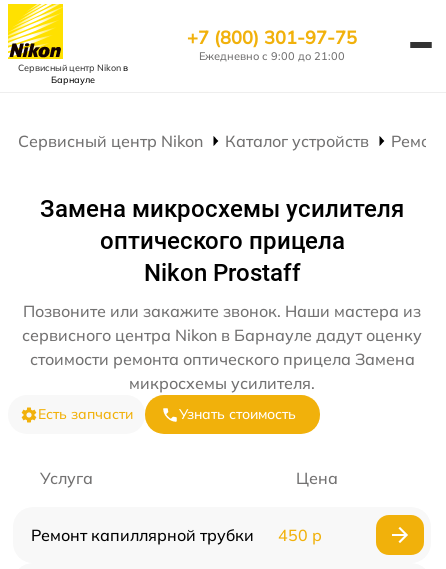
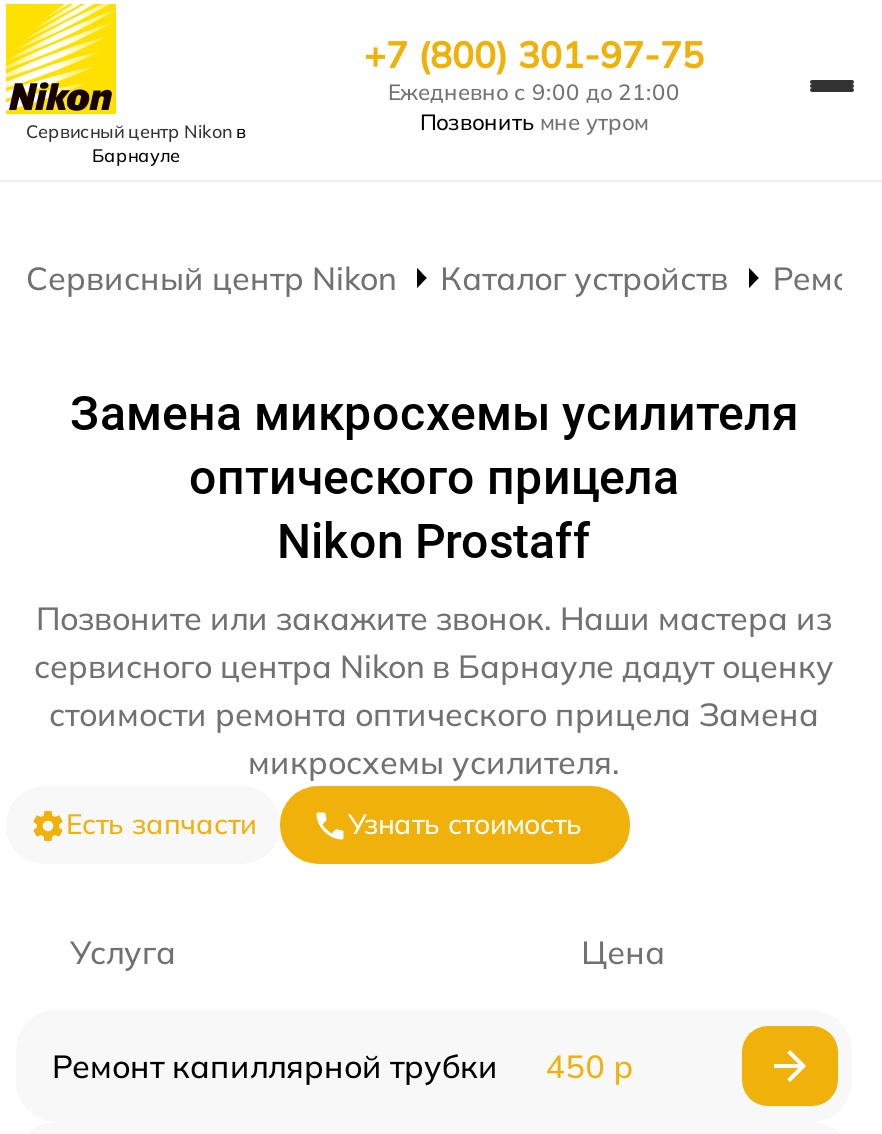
none -> [420,107,648,135] Позвонить мне утром

